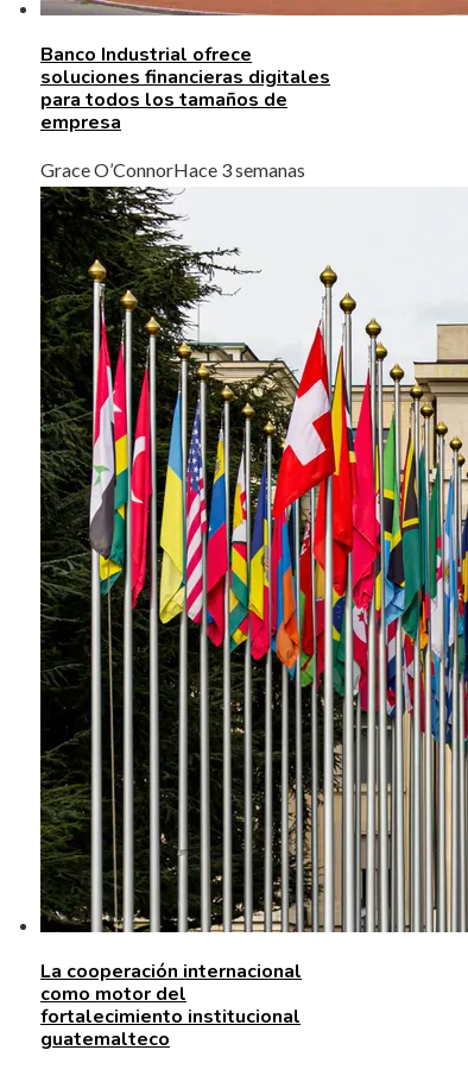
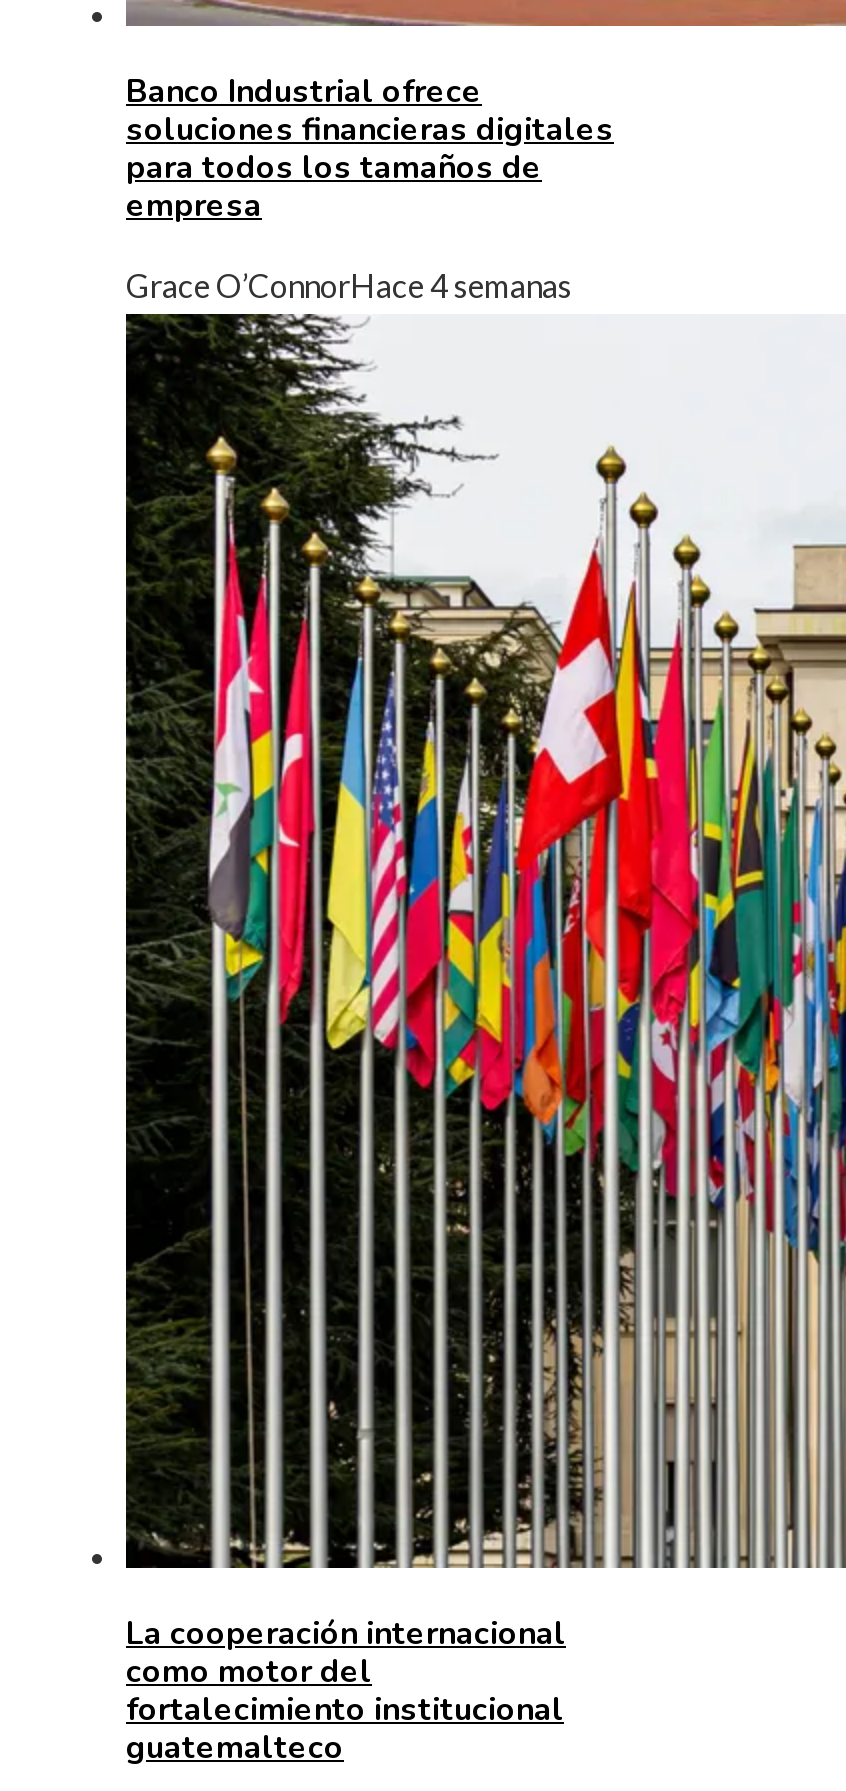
[40,158,305,180] Grace O’ConnorHace 3 semanas -> [126,265,572,303] Grace O’ConnorHace 4 semanas

